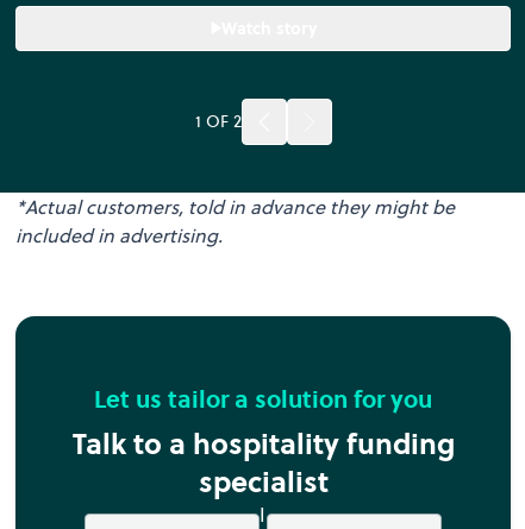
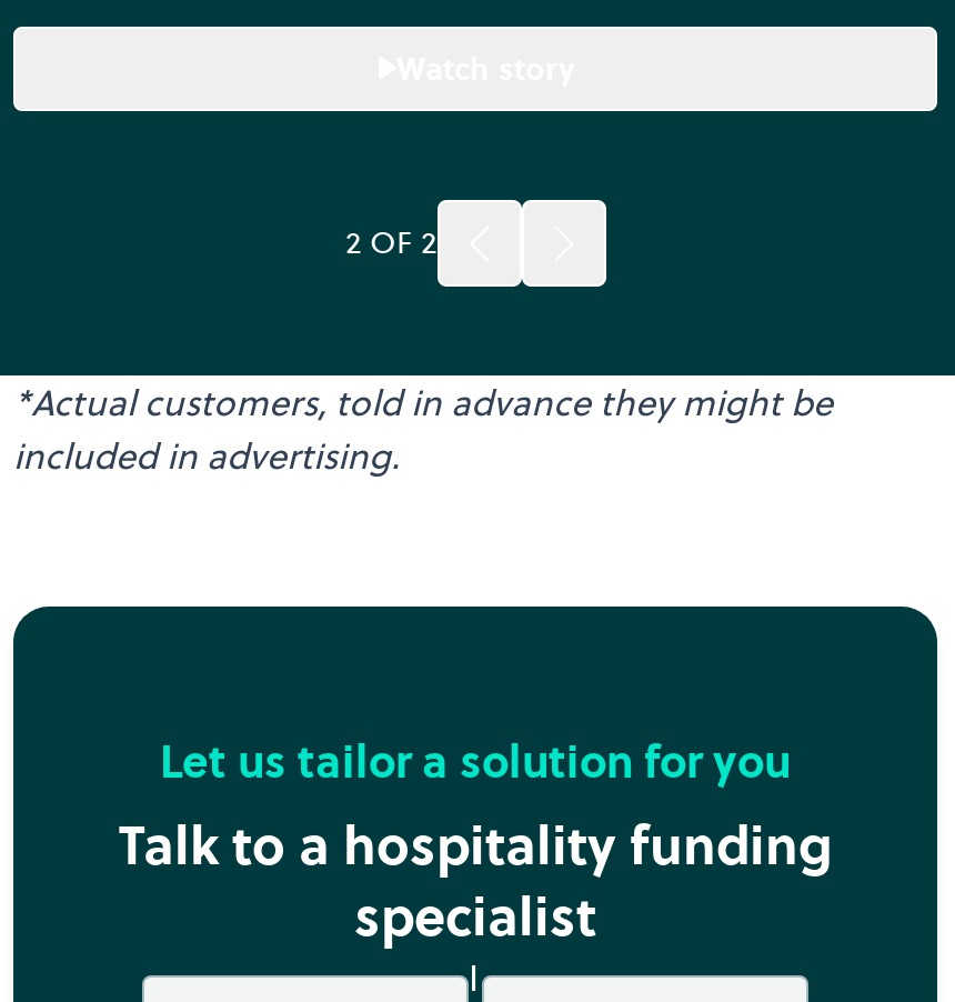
[195,109,241,133] 1 OF 2 -> [345,220,436,265] 2 OF 2

